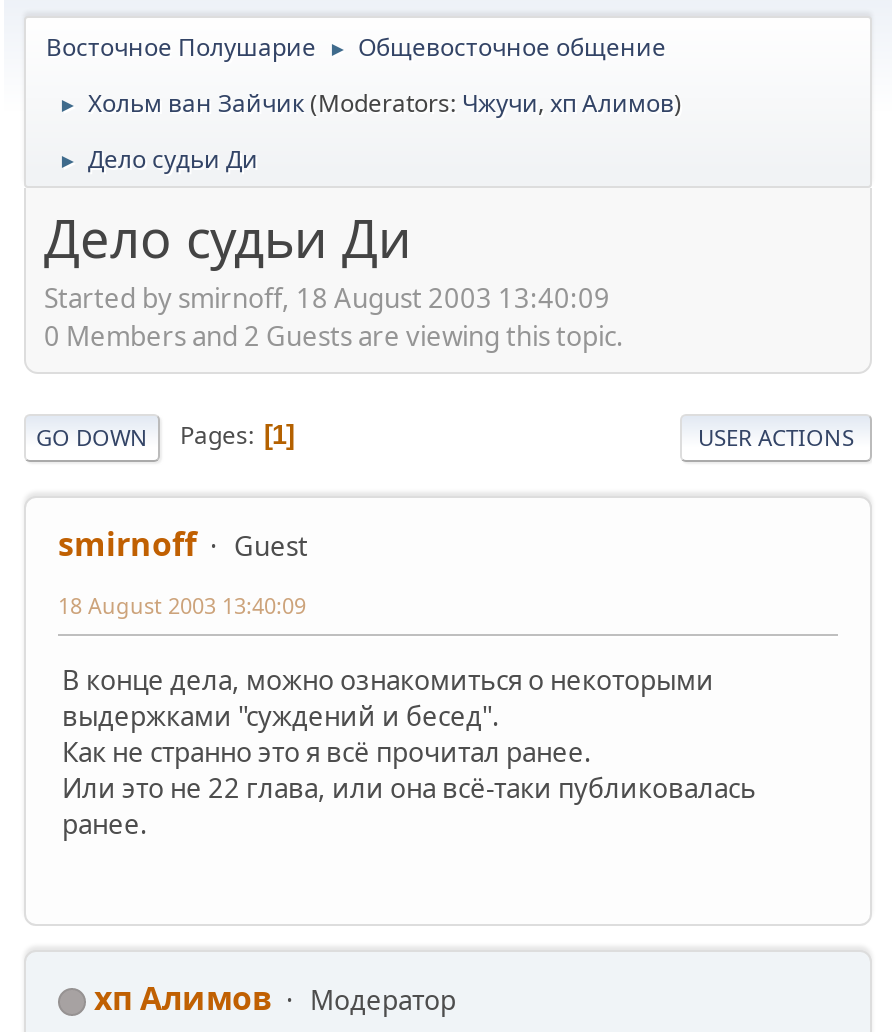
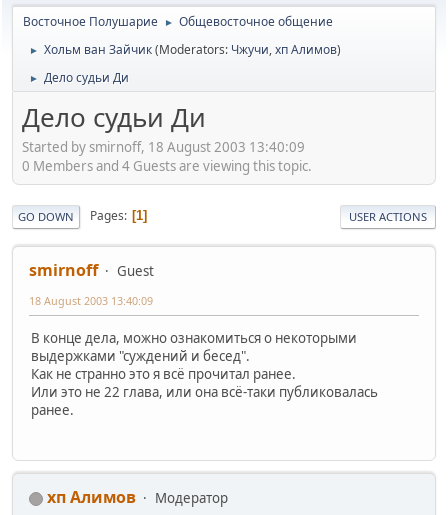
[44,317,624,353] 0 Members and 2 Guests are viewing this topic. -> [22,156,312,174] 0 Members and 4 Guests are viewing this topic.

